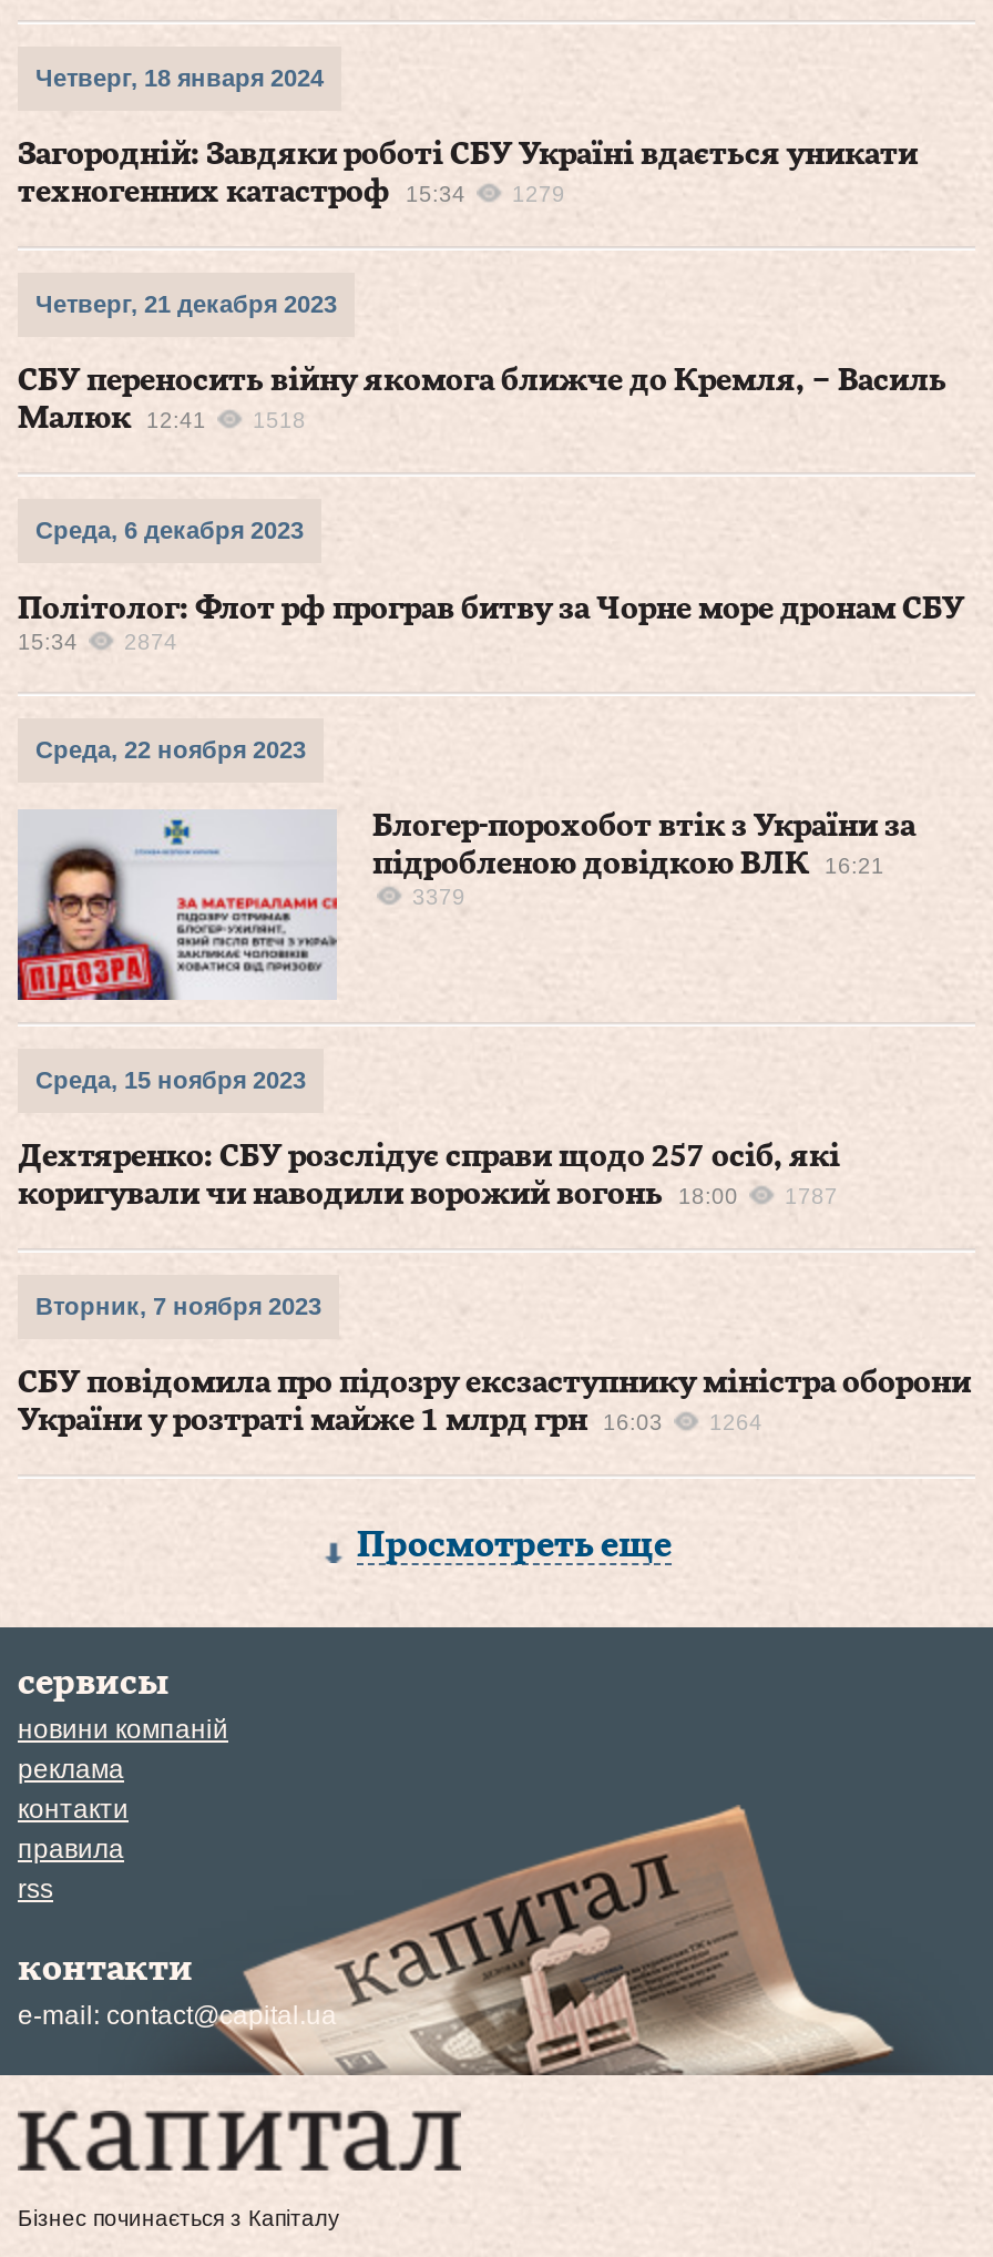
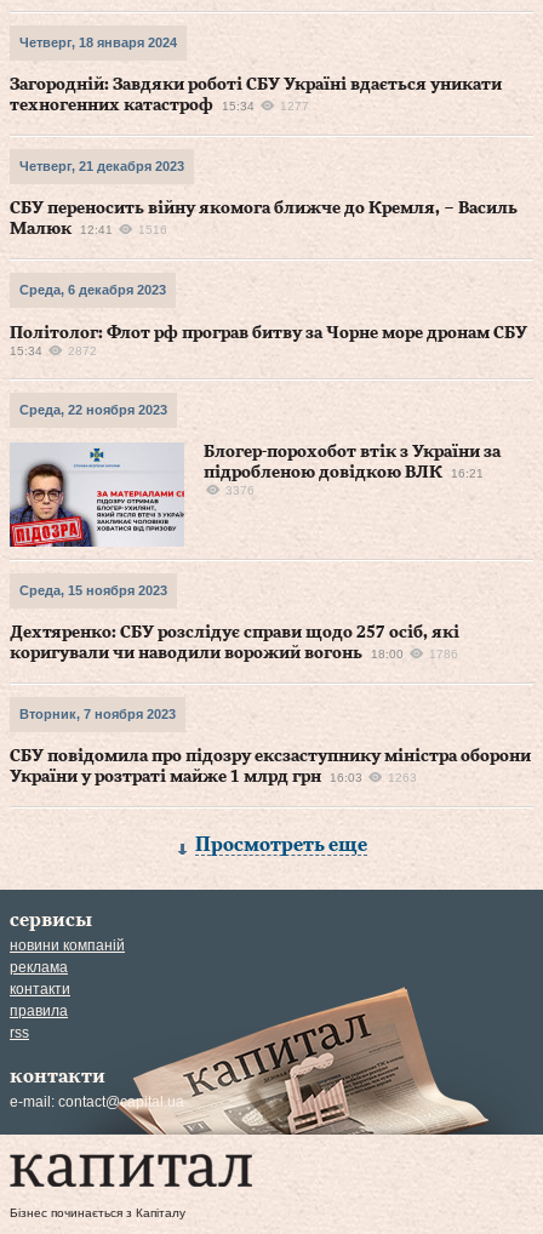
[18,177,565,208] техногенних катастроф 15:34 1279 -> [10,97,309,114] техногенних катастроф 15:34 1277
[18,404,306,435] Малюк 12:41 1518 -> [10,221,167,238] Малюк 12:41 1516
[18,630,177,654] 15:34 2874 -> [10,344,97,358] 15:34 2872
[412,885,465,909] 3379 -> [225,484,255,497] 3376
[18,1179,838,1211] коригували чи наводили ворожий вогонь 18:00 1787 -> [10,645,458,662] коригували чи наводили ворожий вогонь 18:00 1786
[18,1406,762,1437] України у розтраті майже 1 млрд грн 16:03 1264 -> [10,769,417,785] України у розтраті майже 1 млрд грн 16:03 1263

